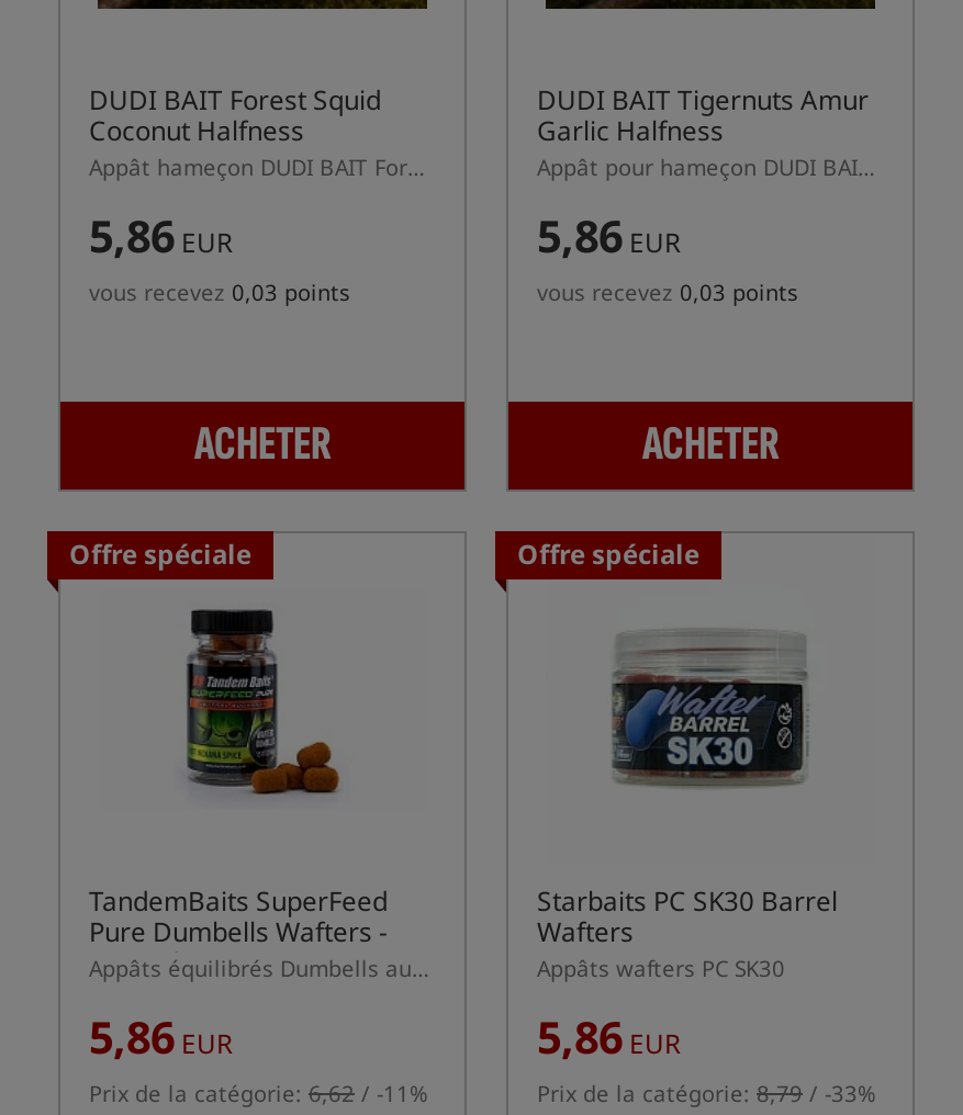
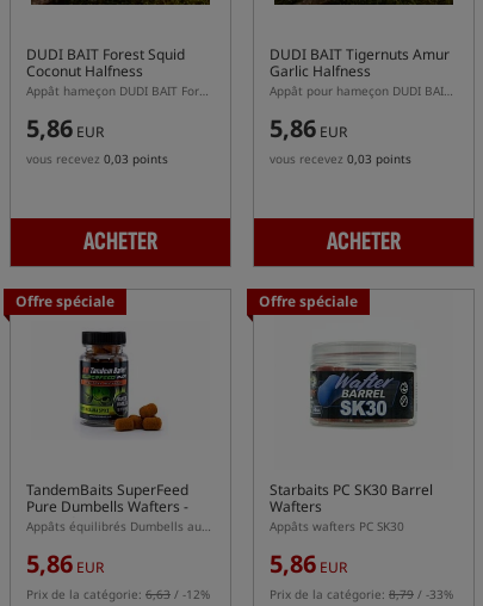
[89,1078,427,1108] Prix de la catégorie: 6,62 / -11% -> [26,586,210,602] Prix de la catégorie: 6,63 / -12%

